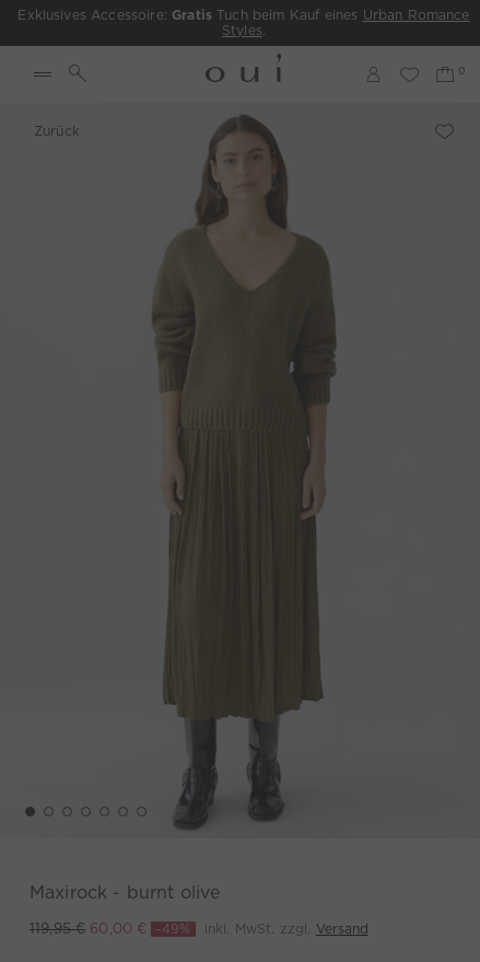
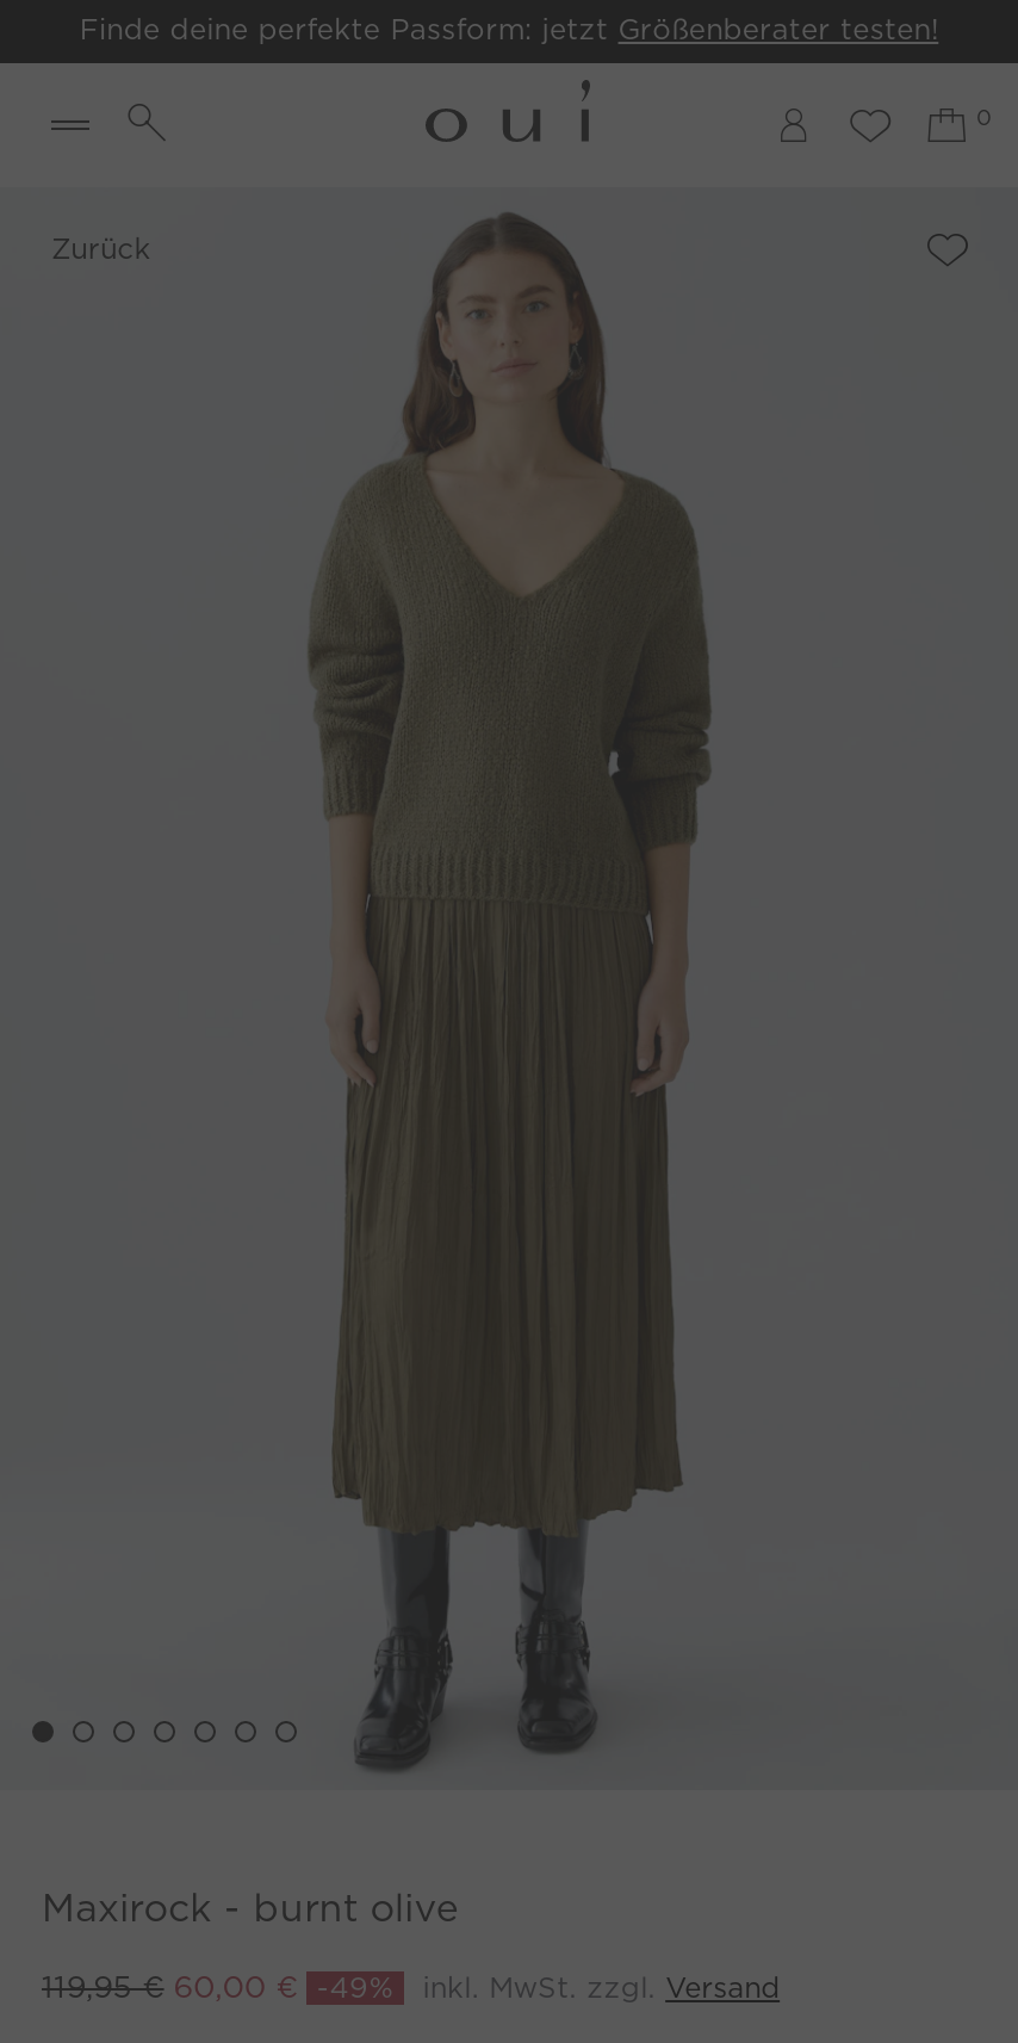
[18,7,470,38] Exklusives Accessoire: Gratis Tuch beim Kauf eines Urban Romance | Styles. -> [79,11,938,47] Finde deine perfekte Passform: jetzt Größenberater testen!

